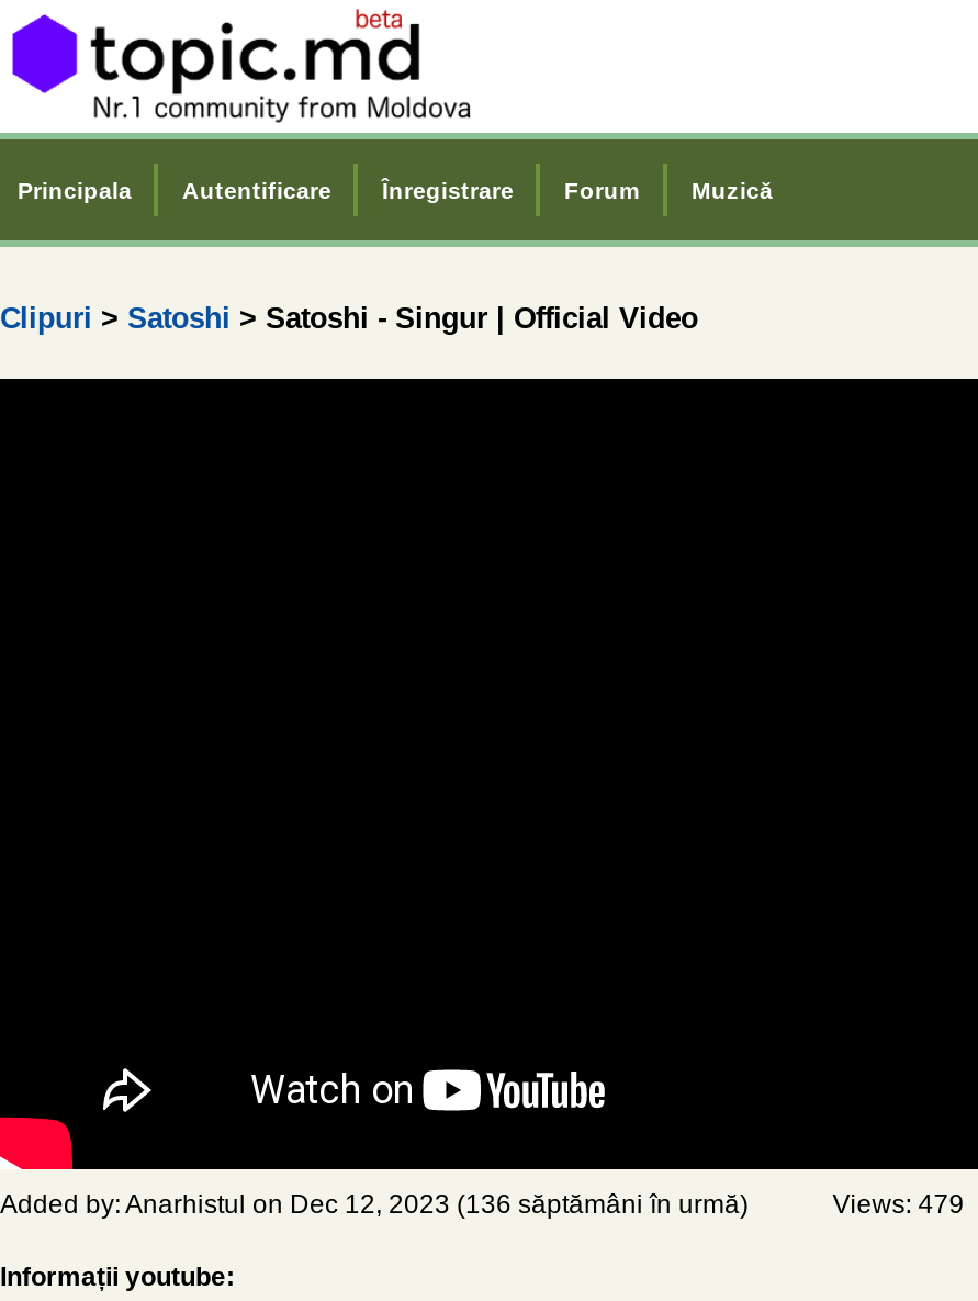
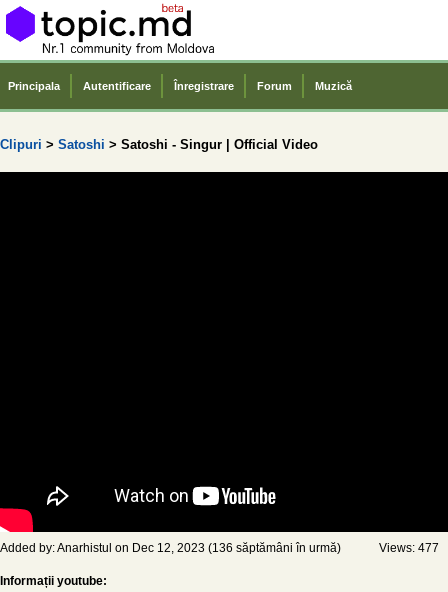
[833,1188,964,1219] Views: 479 -> [379,541,439,555] Views: 477

